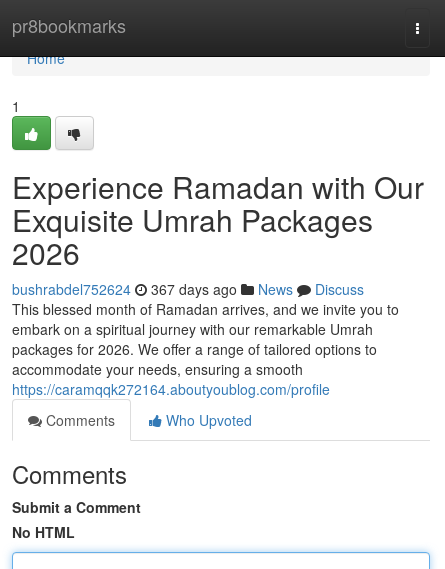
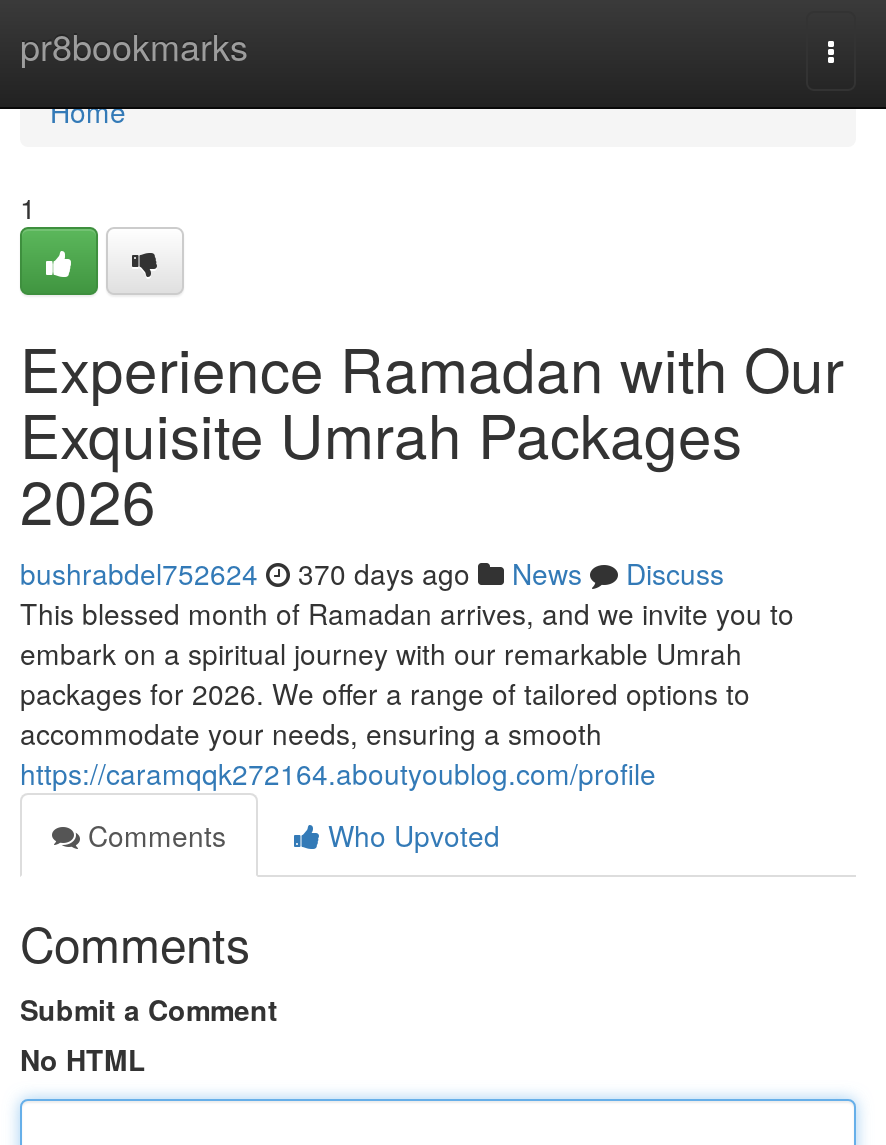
[12,279,364,299] bushrabdel752624 367 days ago News Discuss -> [20,553,724,593] bushrabdel752624 370 days ago News Discuss

